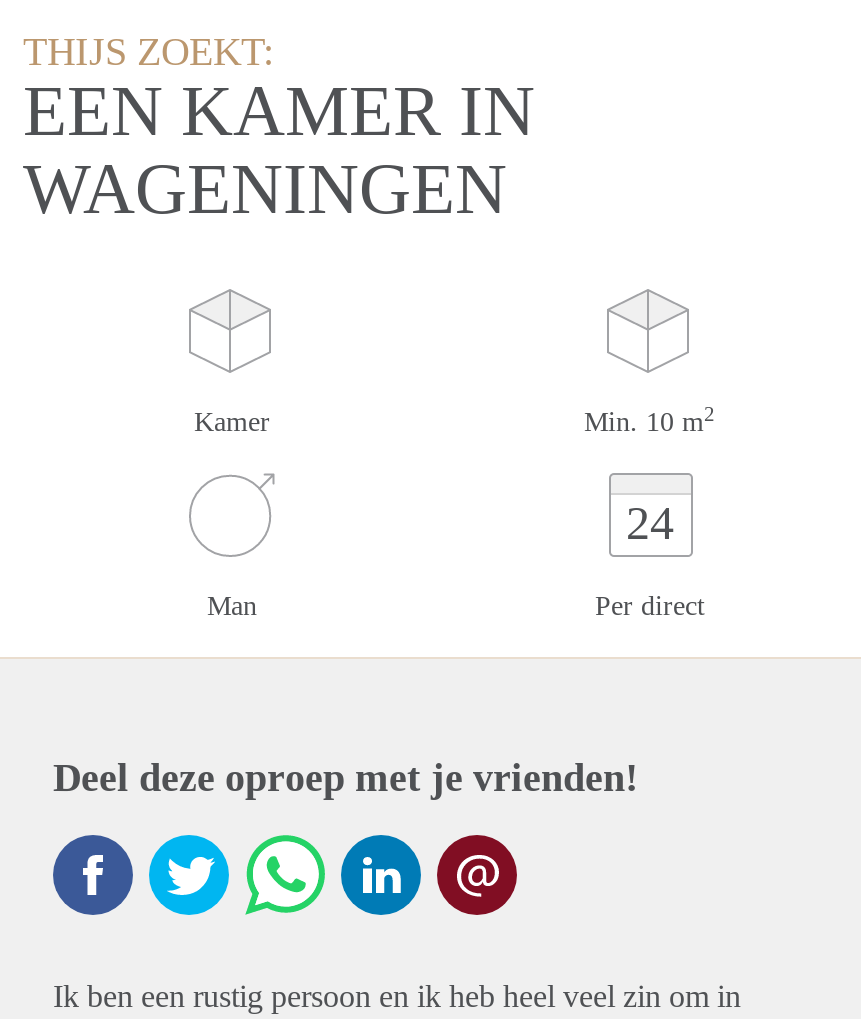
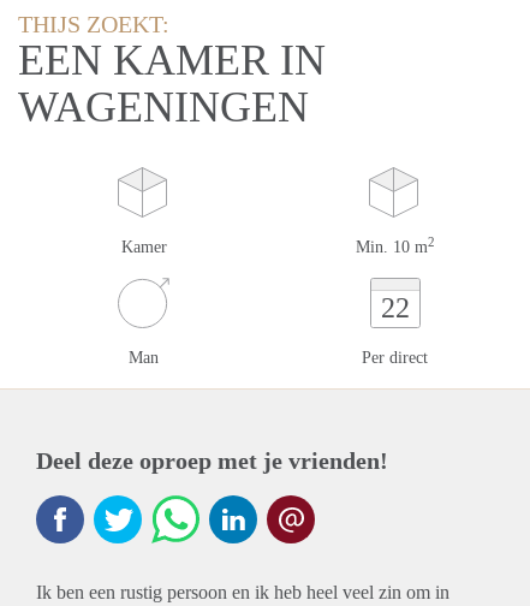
[626,497,674,549] 24 -> [380,292,409,323] 22

